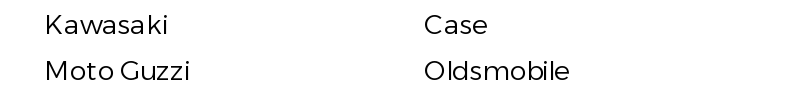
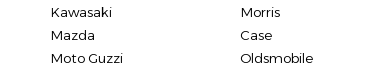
none -> [50,4,280,43] Morris | Mazda

